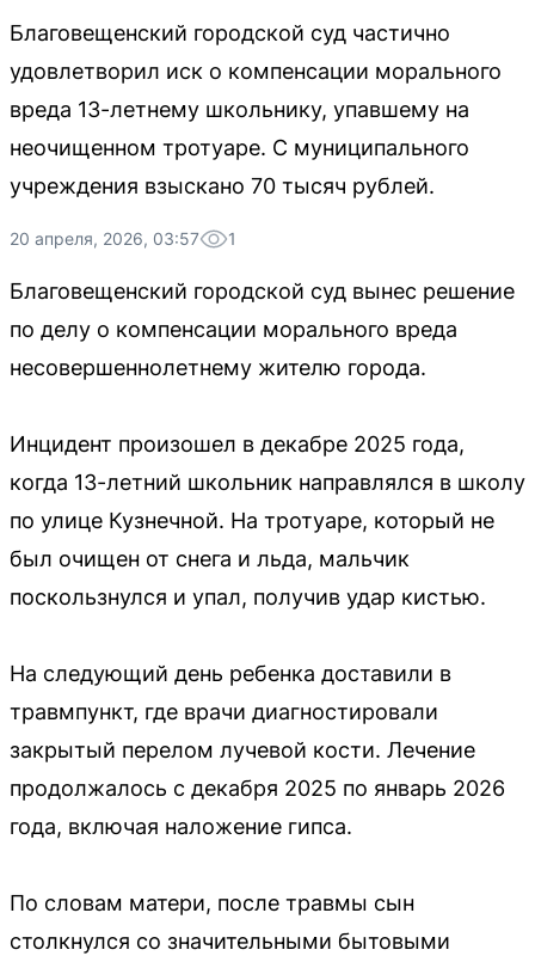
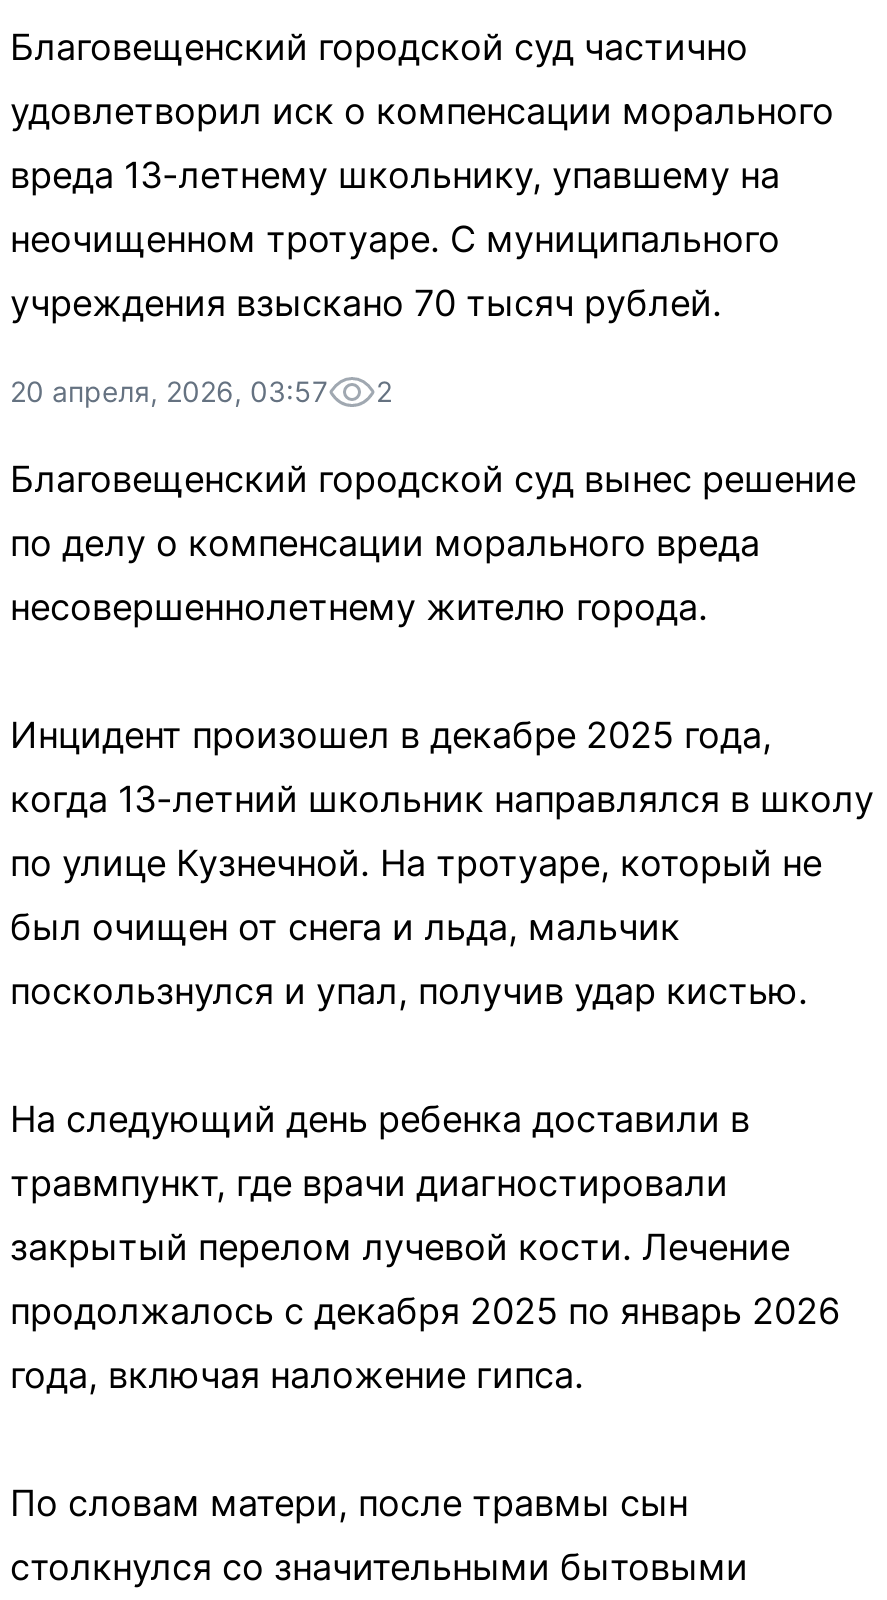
[10,228,236,249] 20 апреля, 2026, 03:57 1 -> [10,374,392,408] 20 апреля, 2026, 03:57 2

